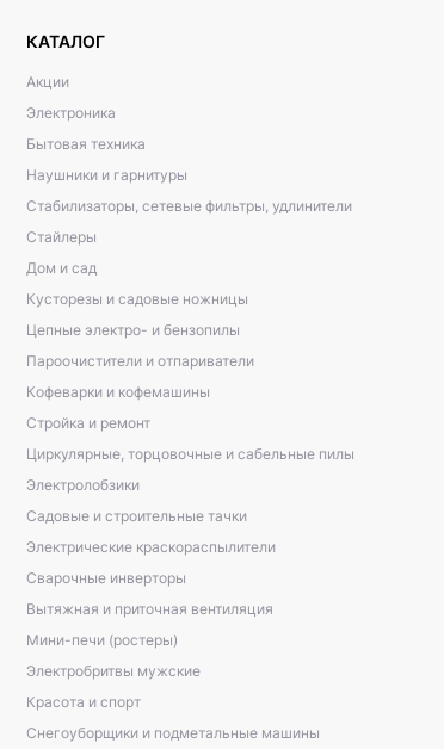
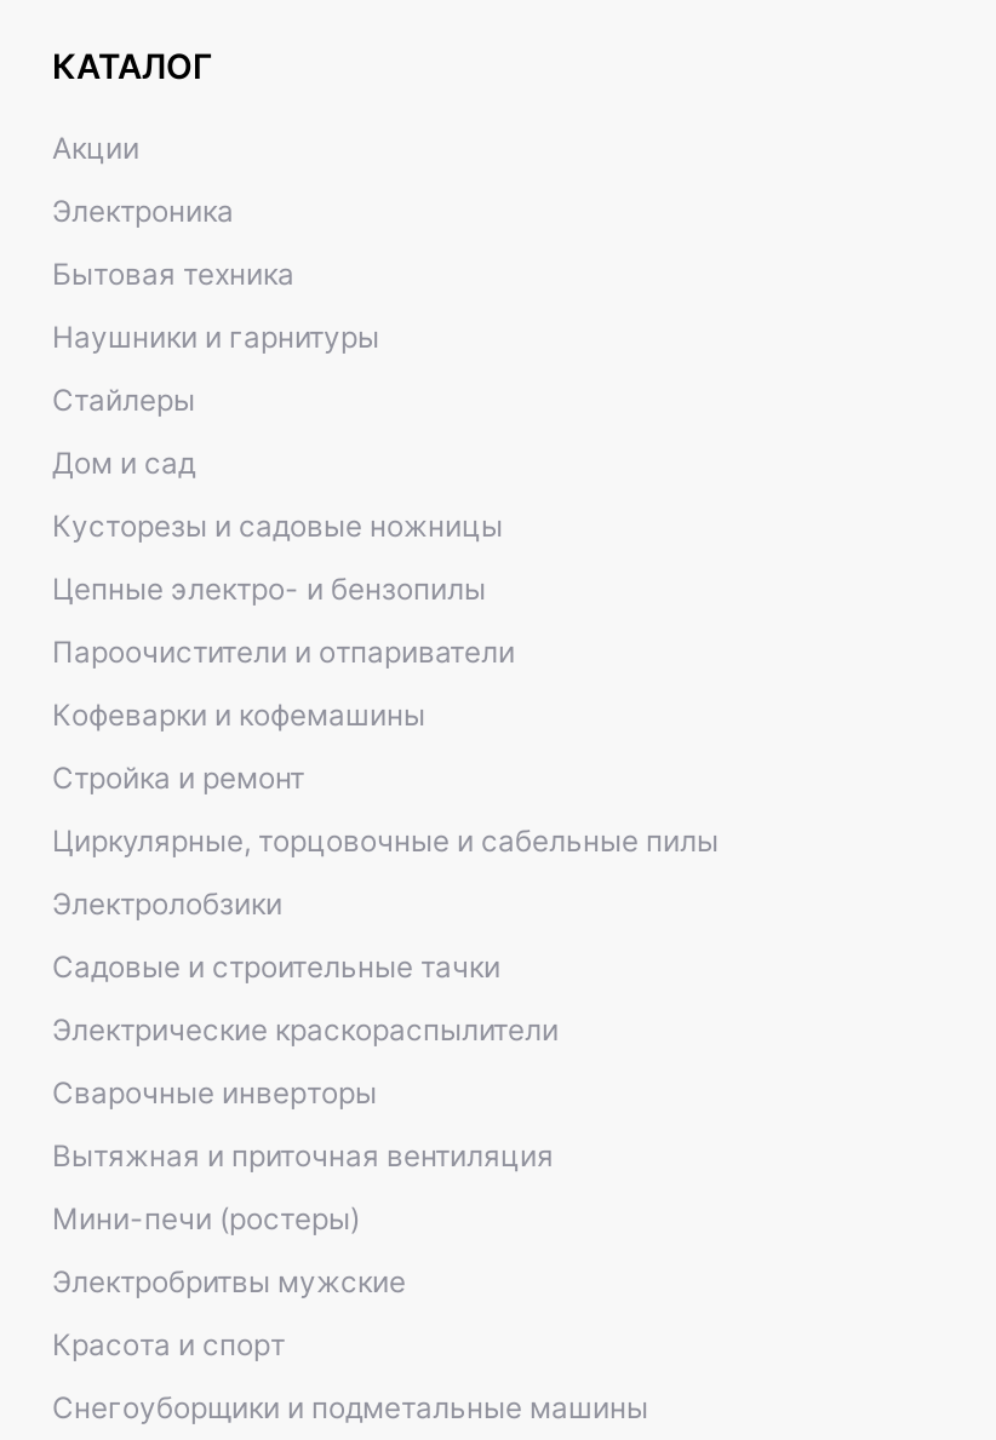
[26,197,352,215] Стабилизаторы, сетевые фильтры, удлинители -> none

